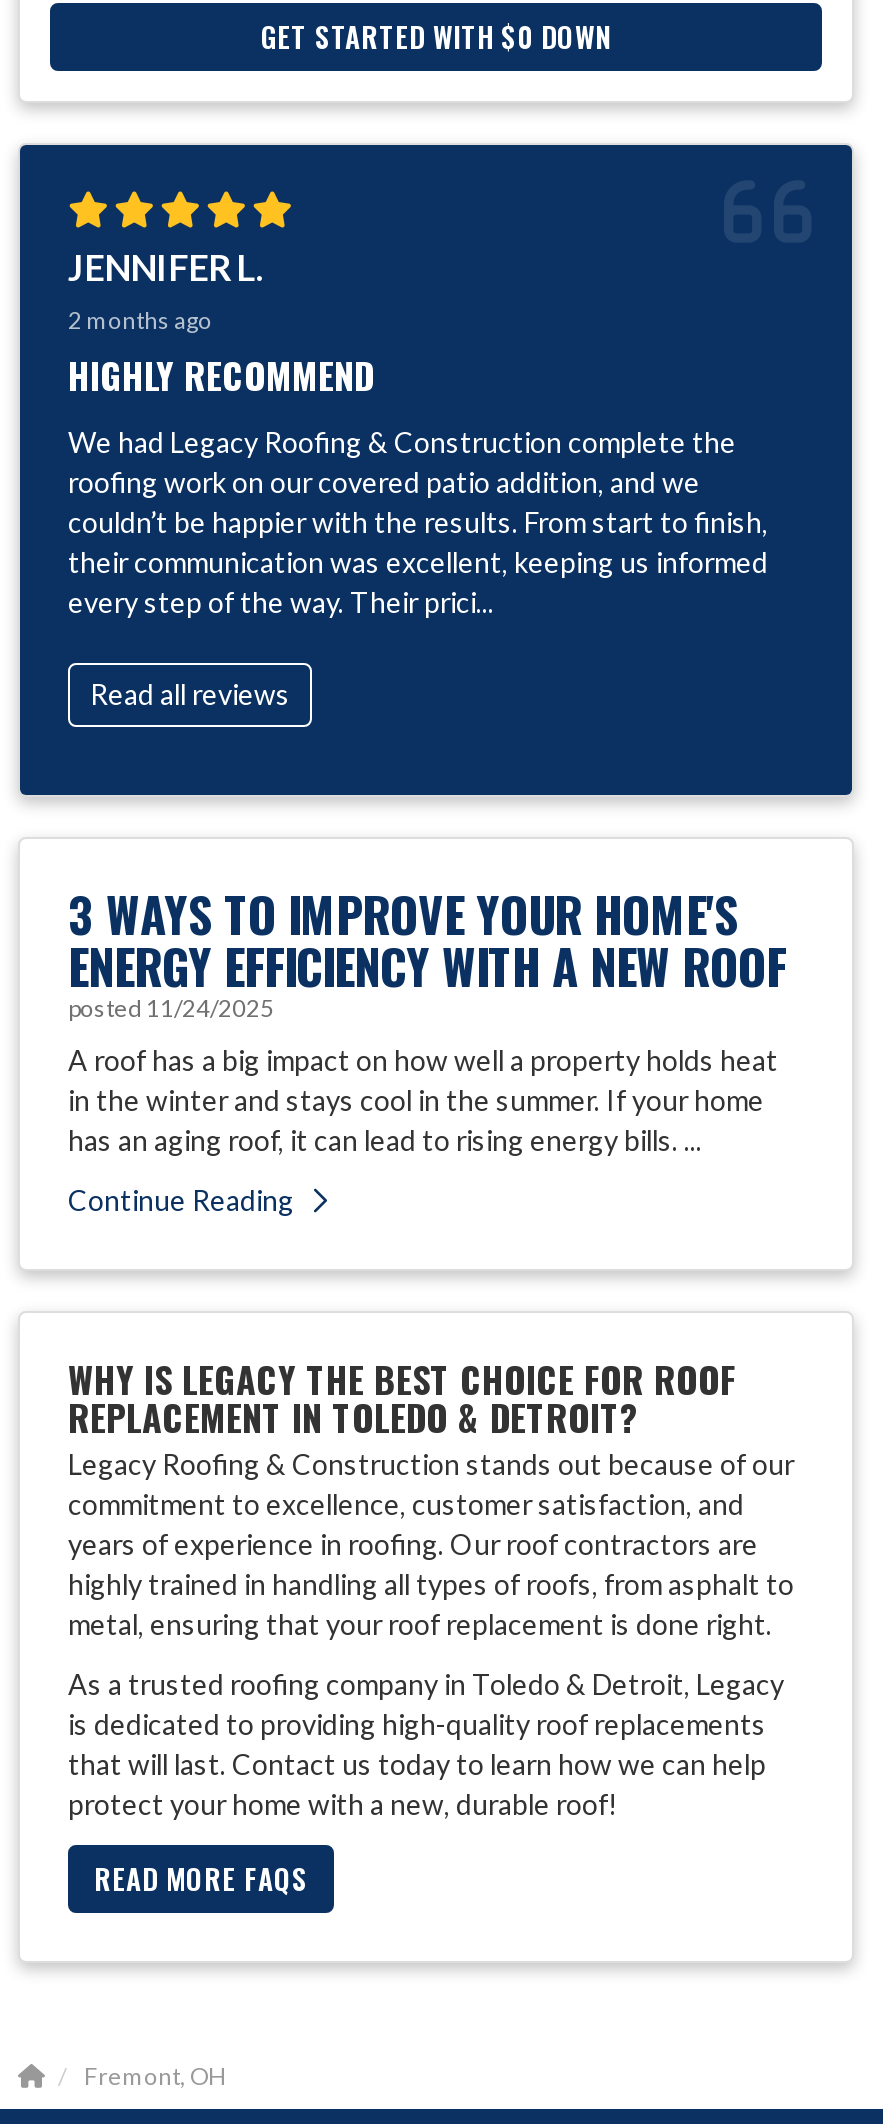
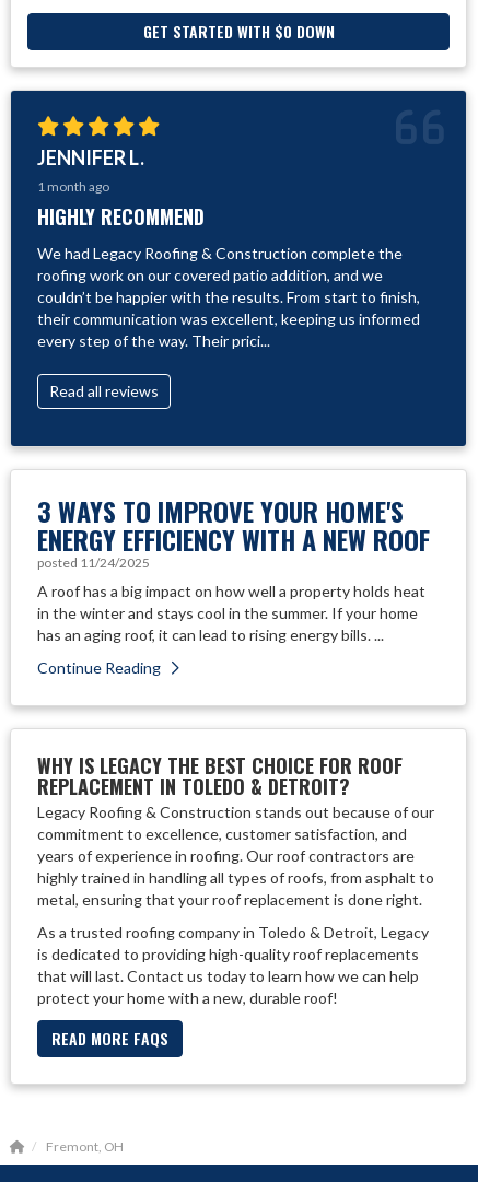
[68,304,212,334] 2 months ago -> [37,178,109,194] 1 month ago

